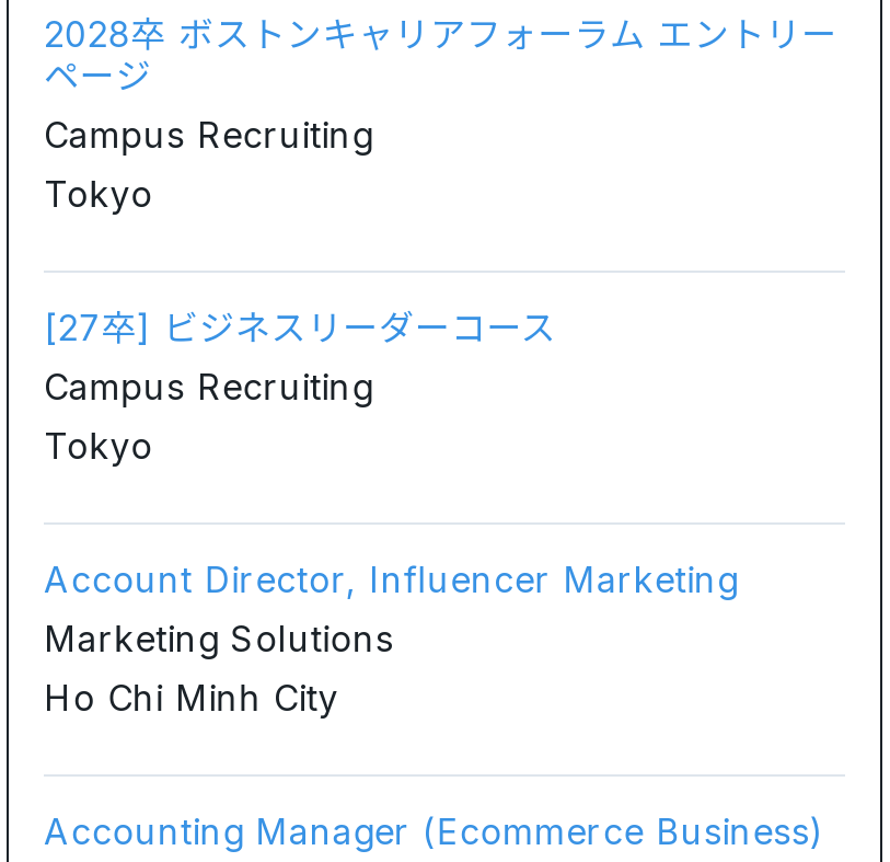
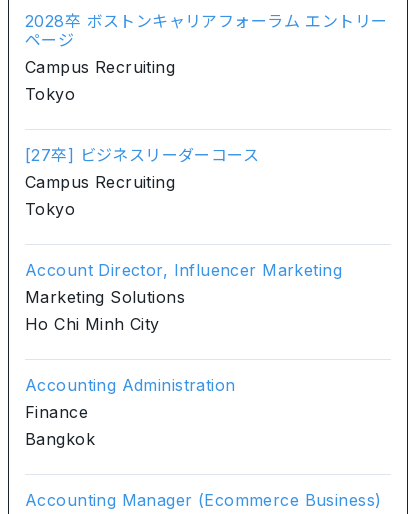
none -> [25,375,235,449] Accounting Administration | Finance | Bangkok

